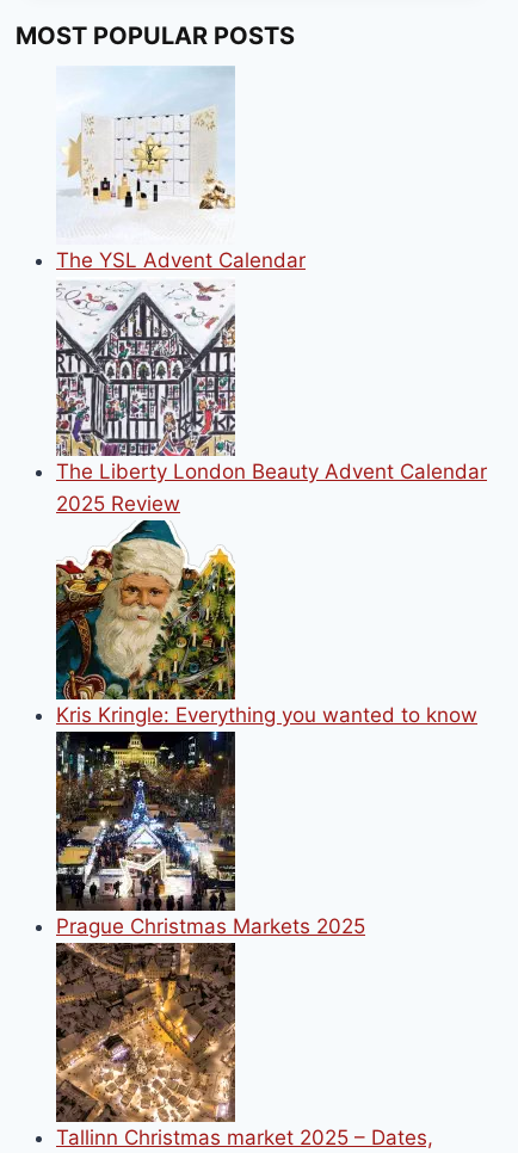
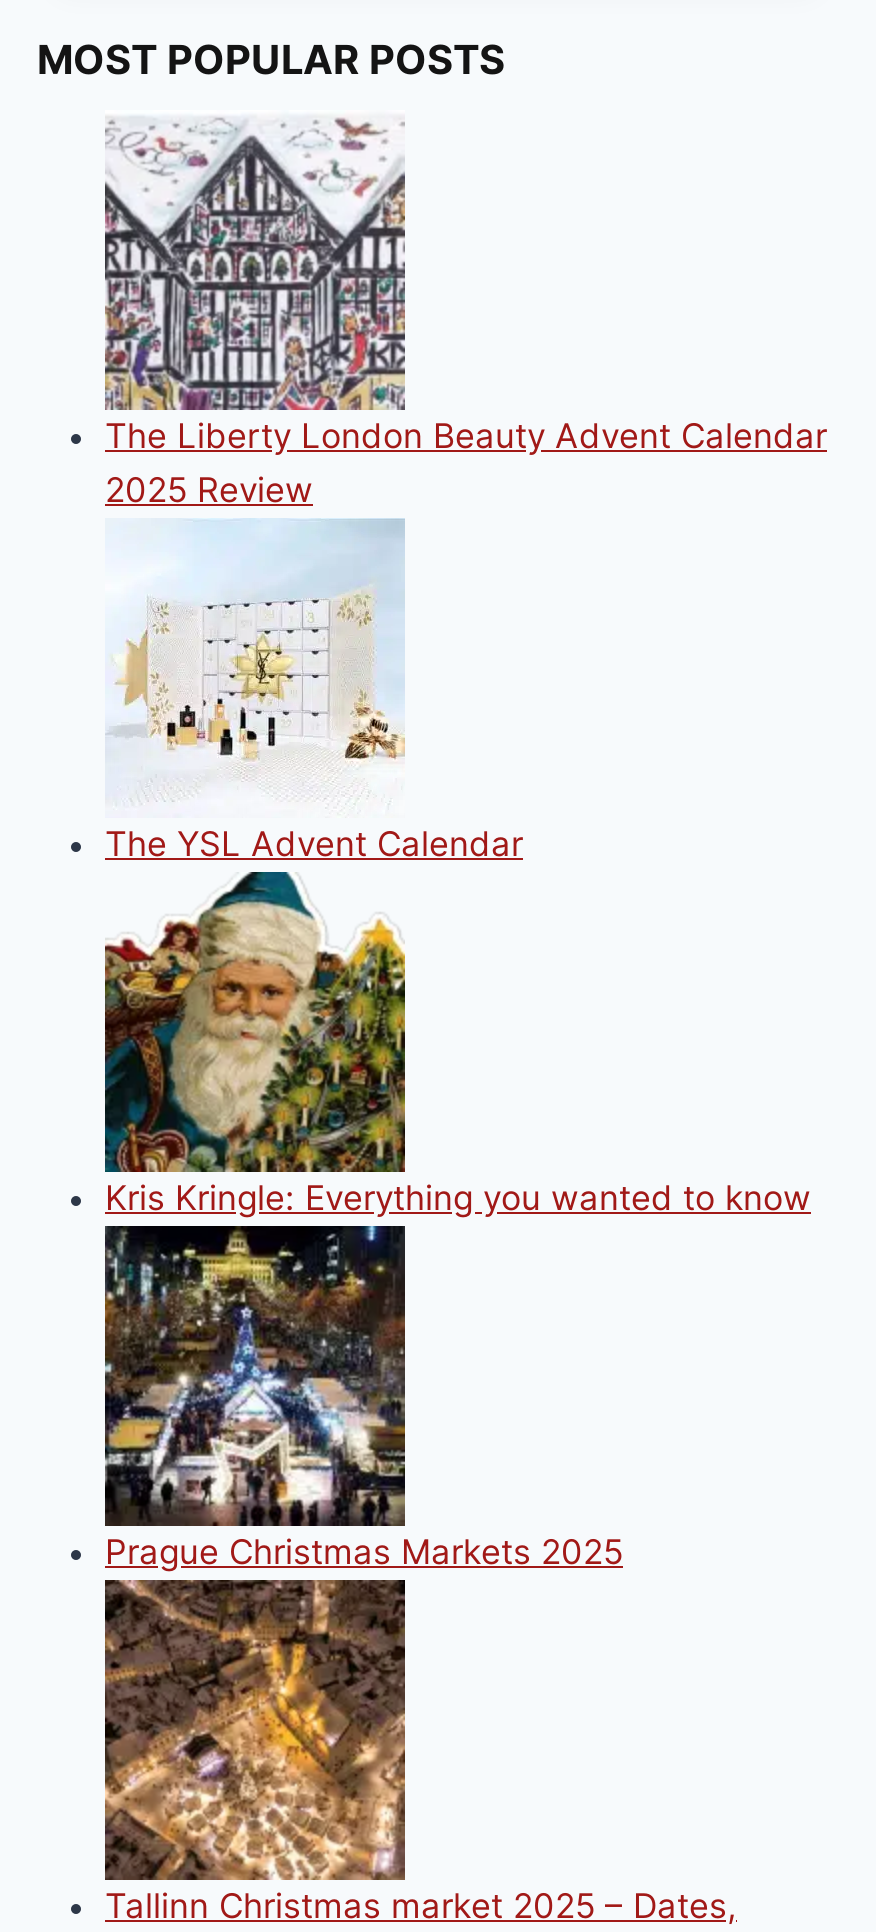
moved [56,66,306,272] -> [105,518,523,863]: [image] | The YSL Advent Calendar
moved [54,278,487,515] -> [101,112,827,509]: [image] | The Liberty London Beauty Advent Calendar | 2025 Review

